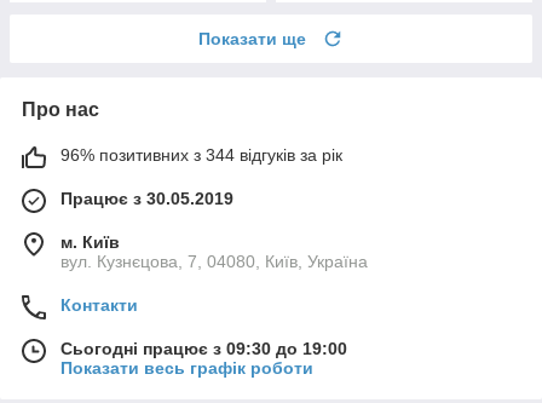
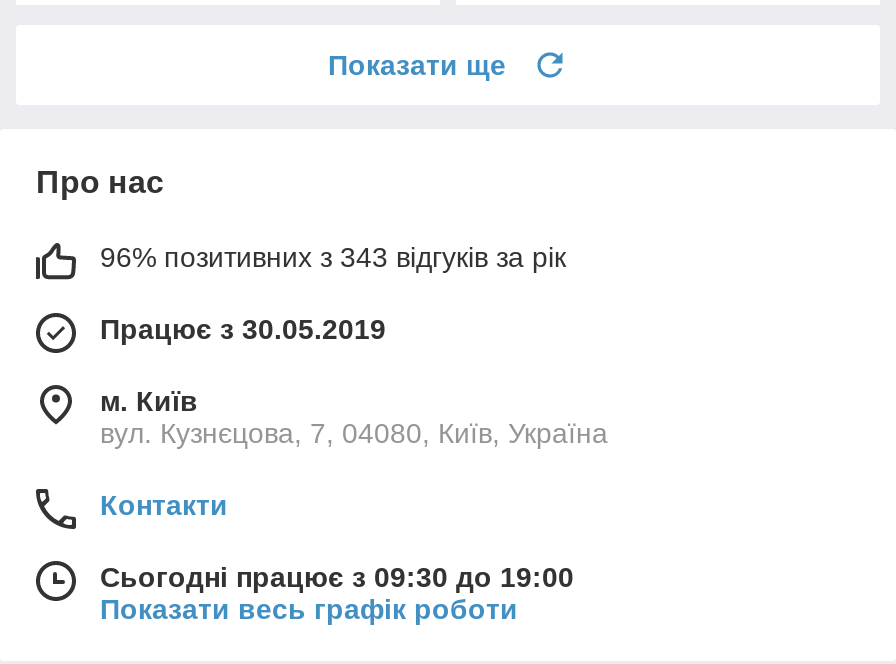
[60,146,342,165] 96% позитивних з 344 відгуків за рік -> [100,242,566,274] 96% позитивних з 343 відгуків за рік

